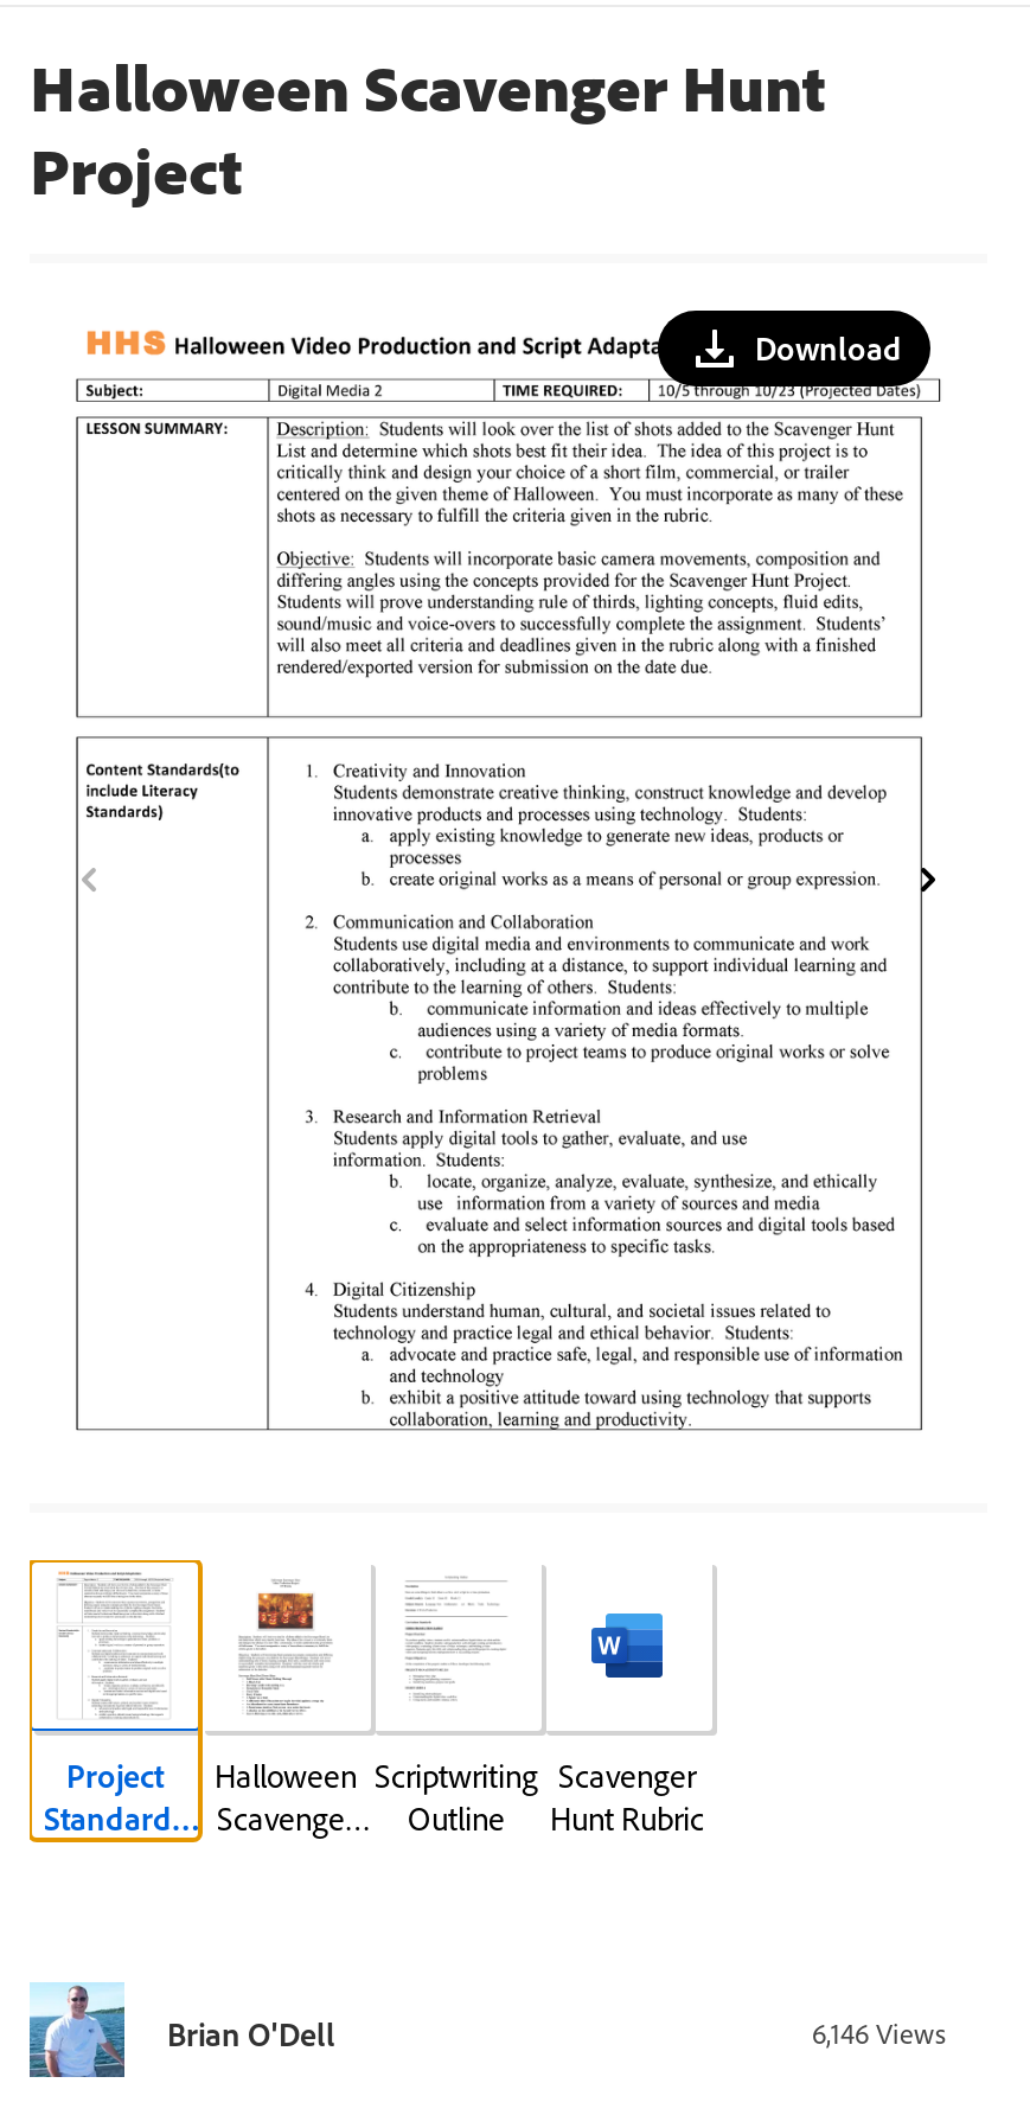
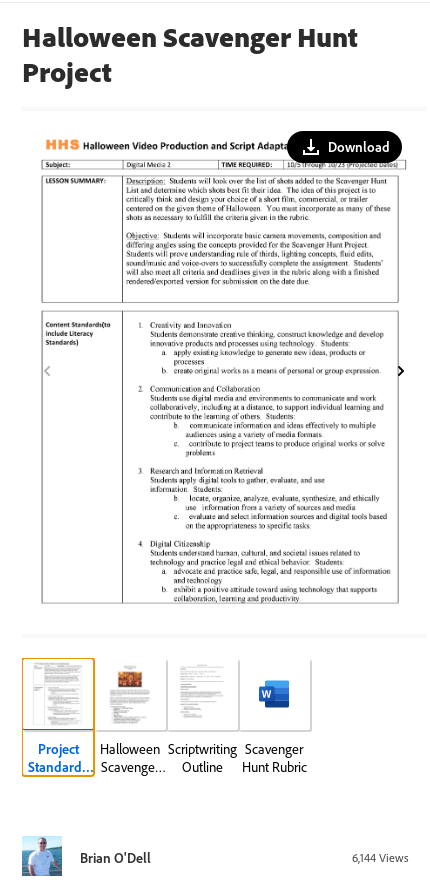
[812,2015,947,2051] 6,146 Views -> [352,850,409,865] 6,144 Views

